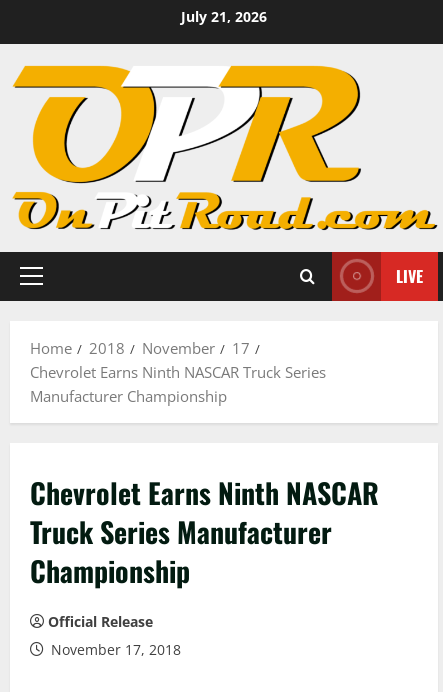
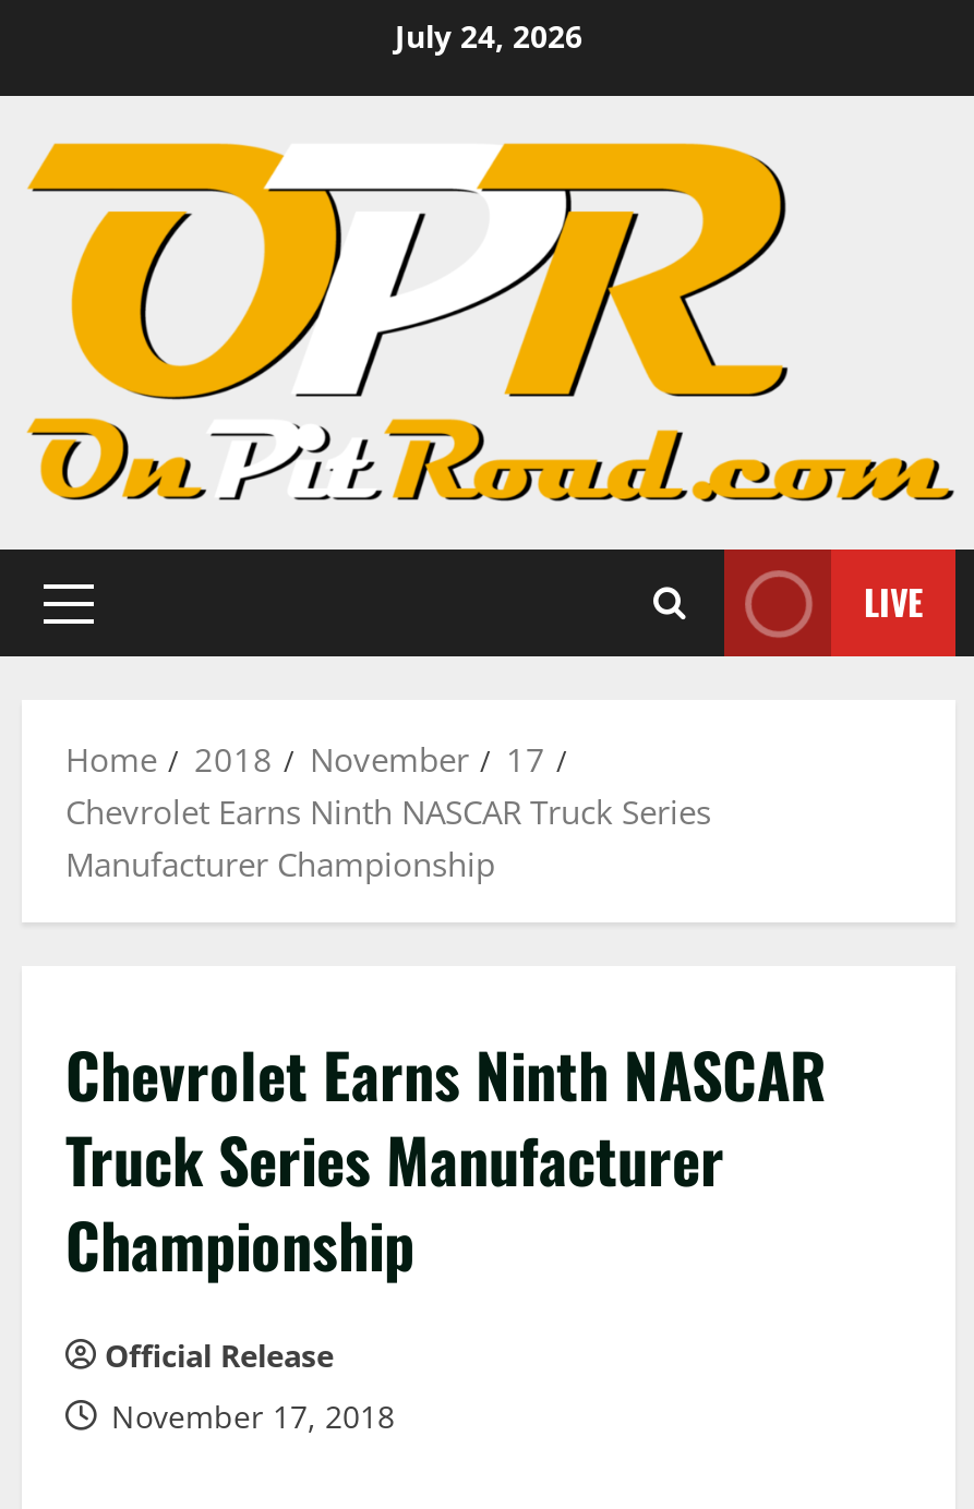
[181,7,267,26] July 21, 2026 -> [395,15,582,57] July 24, 2026

